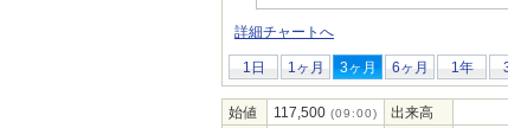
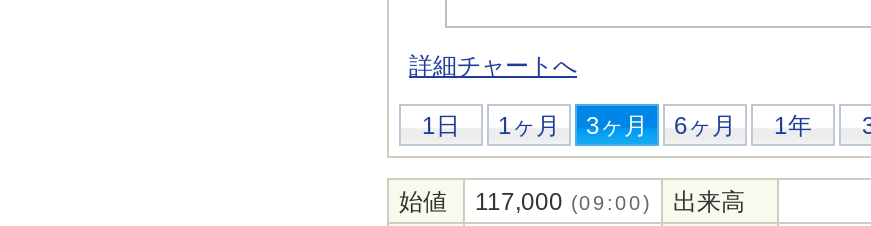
[229,104,433,121] 始値 117,500 (09:00) 出来高 -> [399,188,745,216] 始値 117,000 (09:00) 出来高

